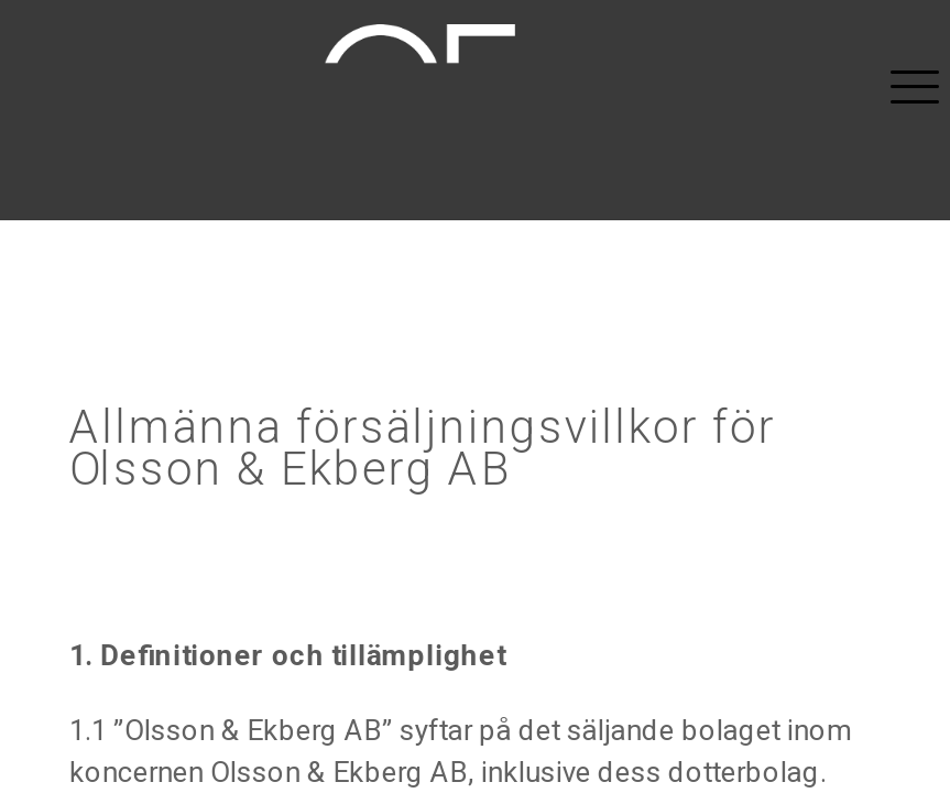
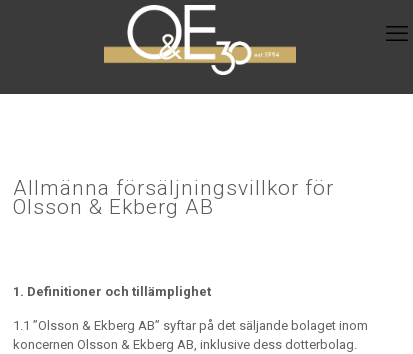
none -> [103,22,297,76] [image]

